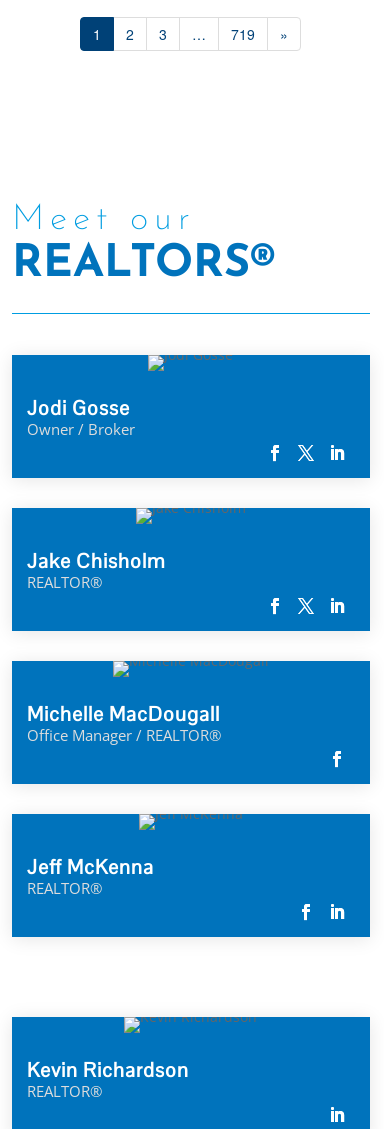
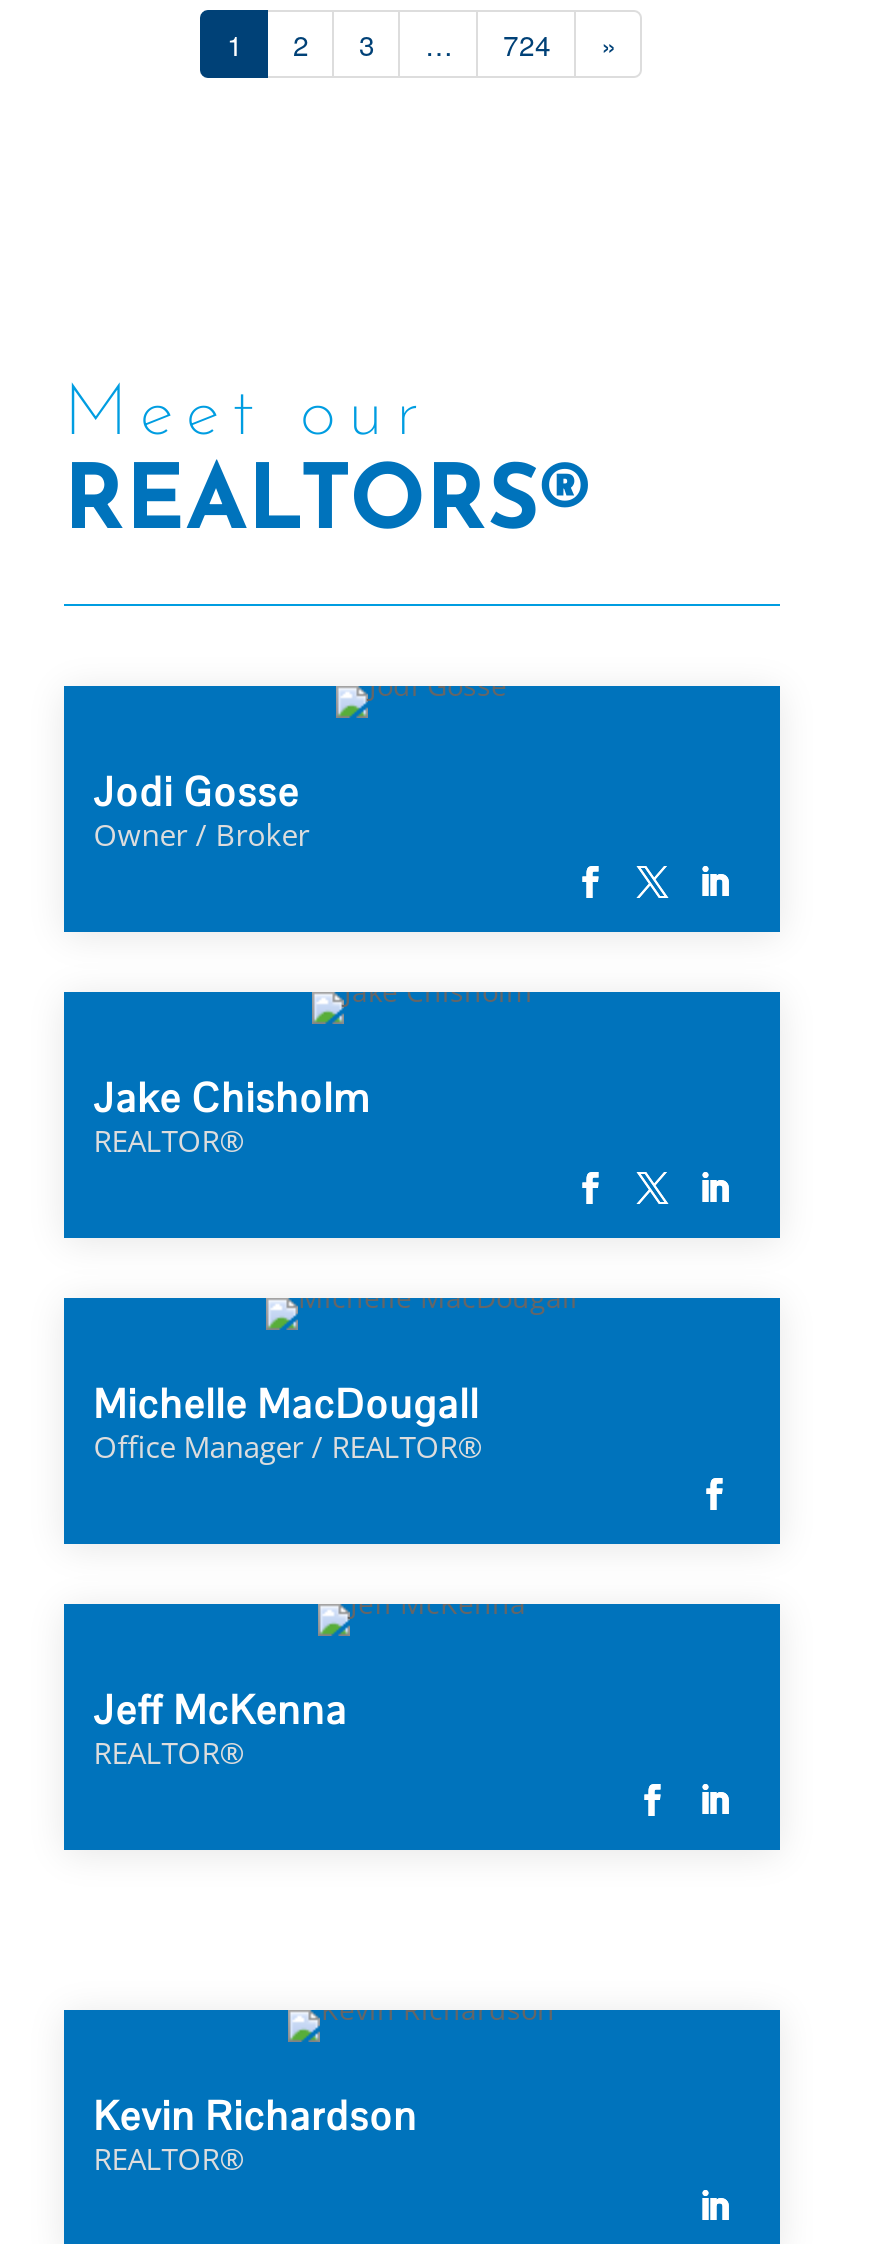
[231,24,255,44] 719 -> [503,24,551,64] 724

